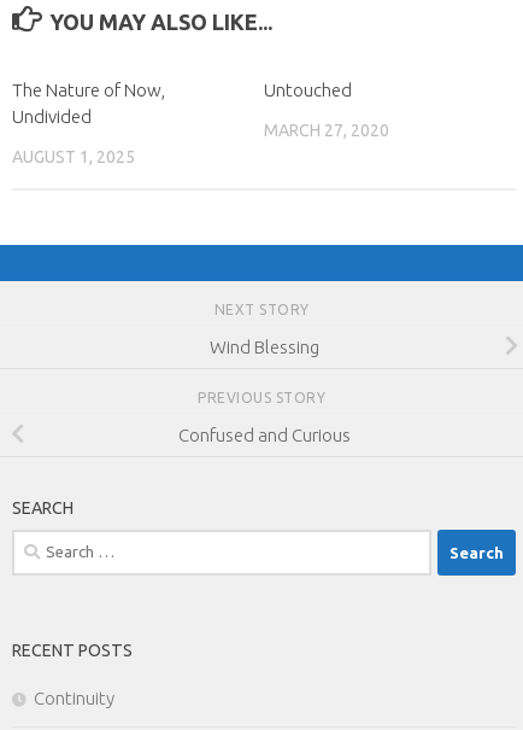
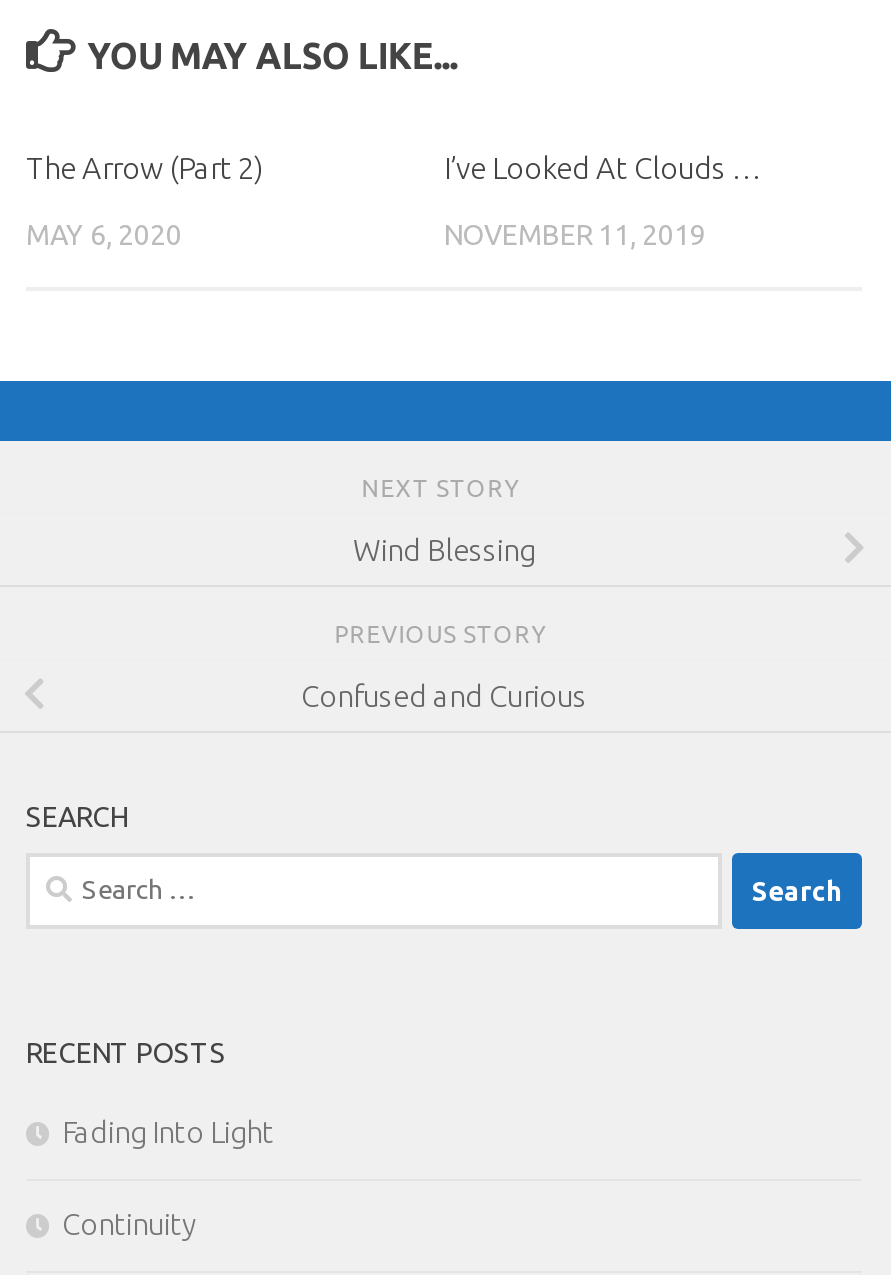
[12,80,165,127] The Nature of Now, | Undivided -> [26,151,264,185] The Arrow (Part 2)
[264,80,352,100] Untouched -> [444,151,764,185] I’ve Looked At Clouds …
[264,121,389,140] MARCH 27, 2020 -> [444,219,706,251] NOVEMBER 11, 2019
[12,147,135,167] AUGUST 1, 2025 -> [26,219,182,251] MAY 6, 2020
moved [12,302,350,660] -> [26,475,587,1069]: NEXT STORY | Wind Blessing | PREVIOUS STORY | Confused and Curious | SEARCH | RECENT POSTS
none -> [62,1115,274,1149] Fading Into Light

